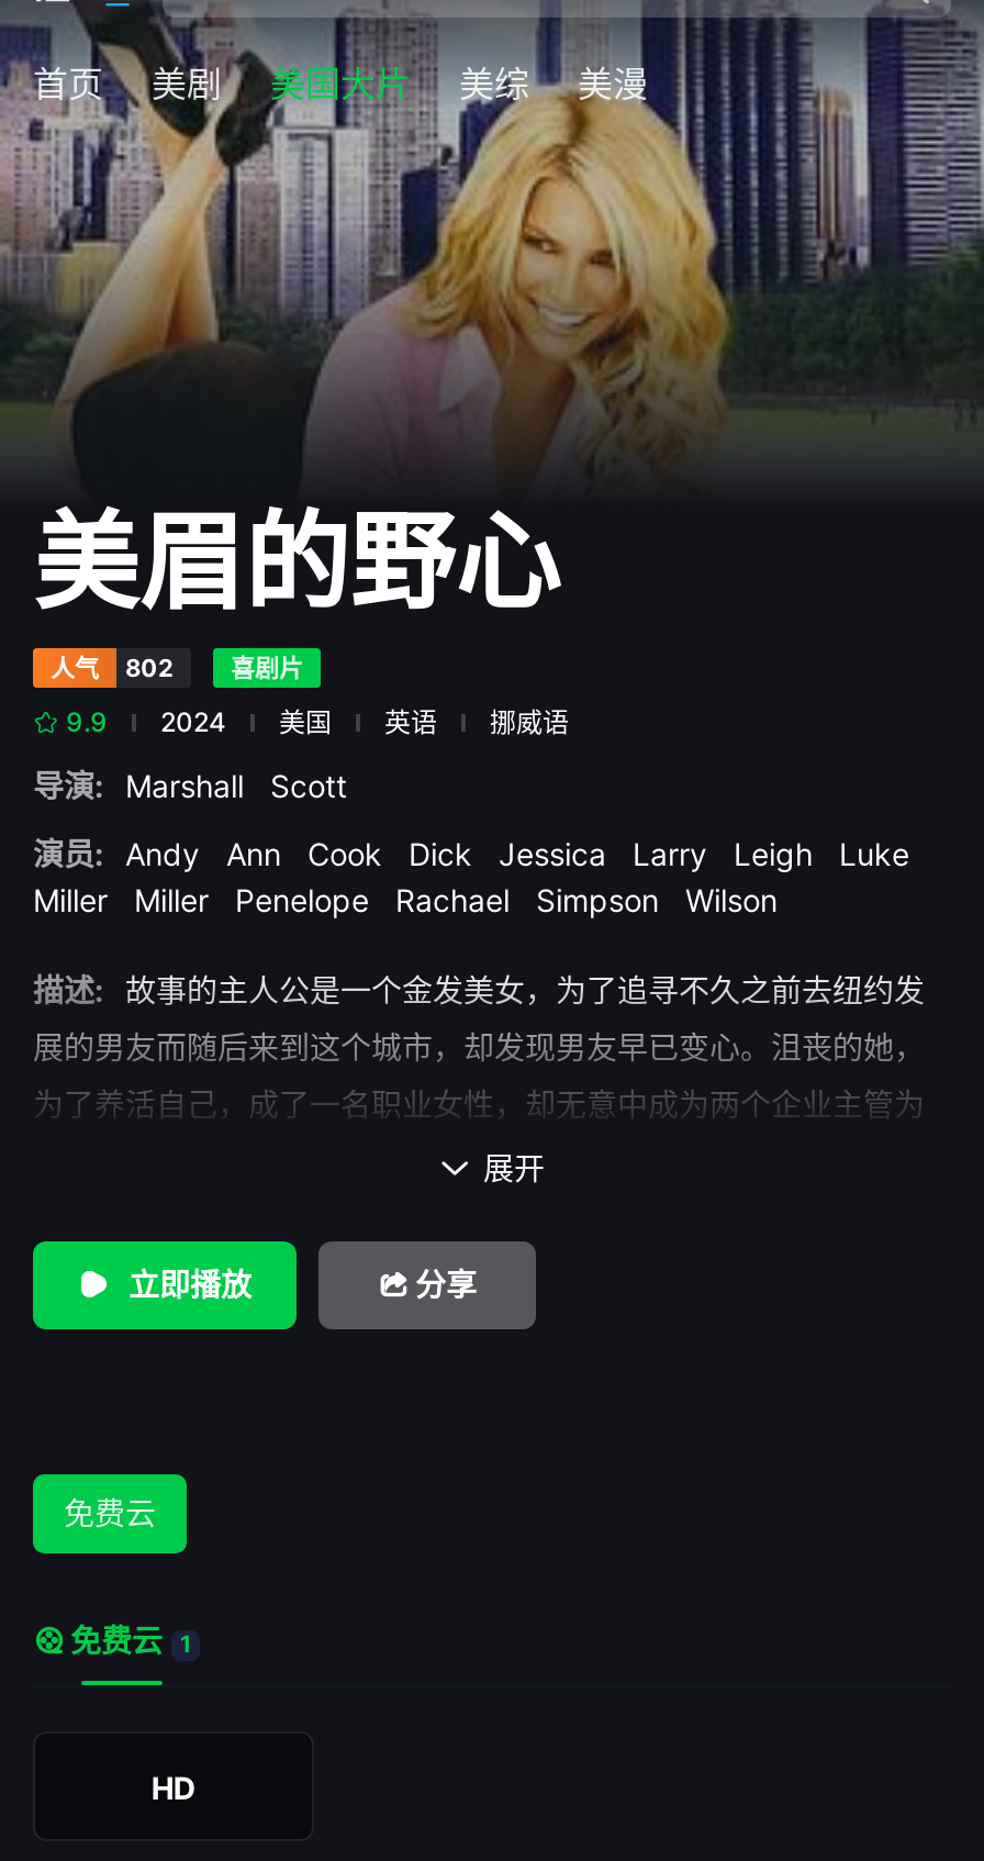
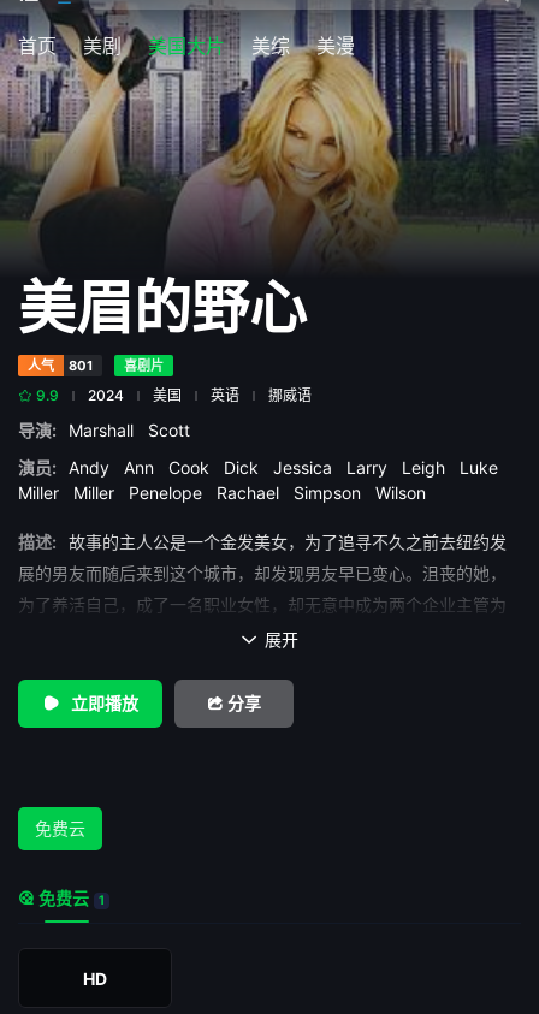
[51,652,303,683] 人气 802 喜剧片 -> [28,357,164,374] 人气 801 喜剧片

